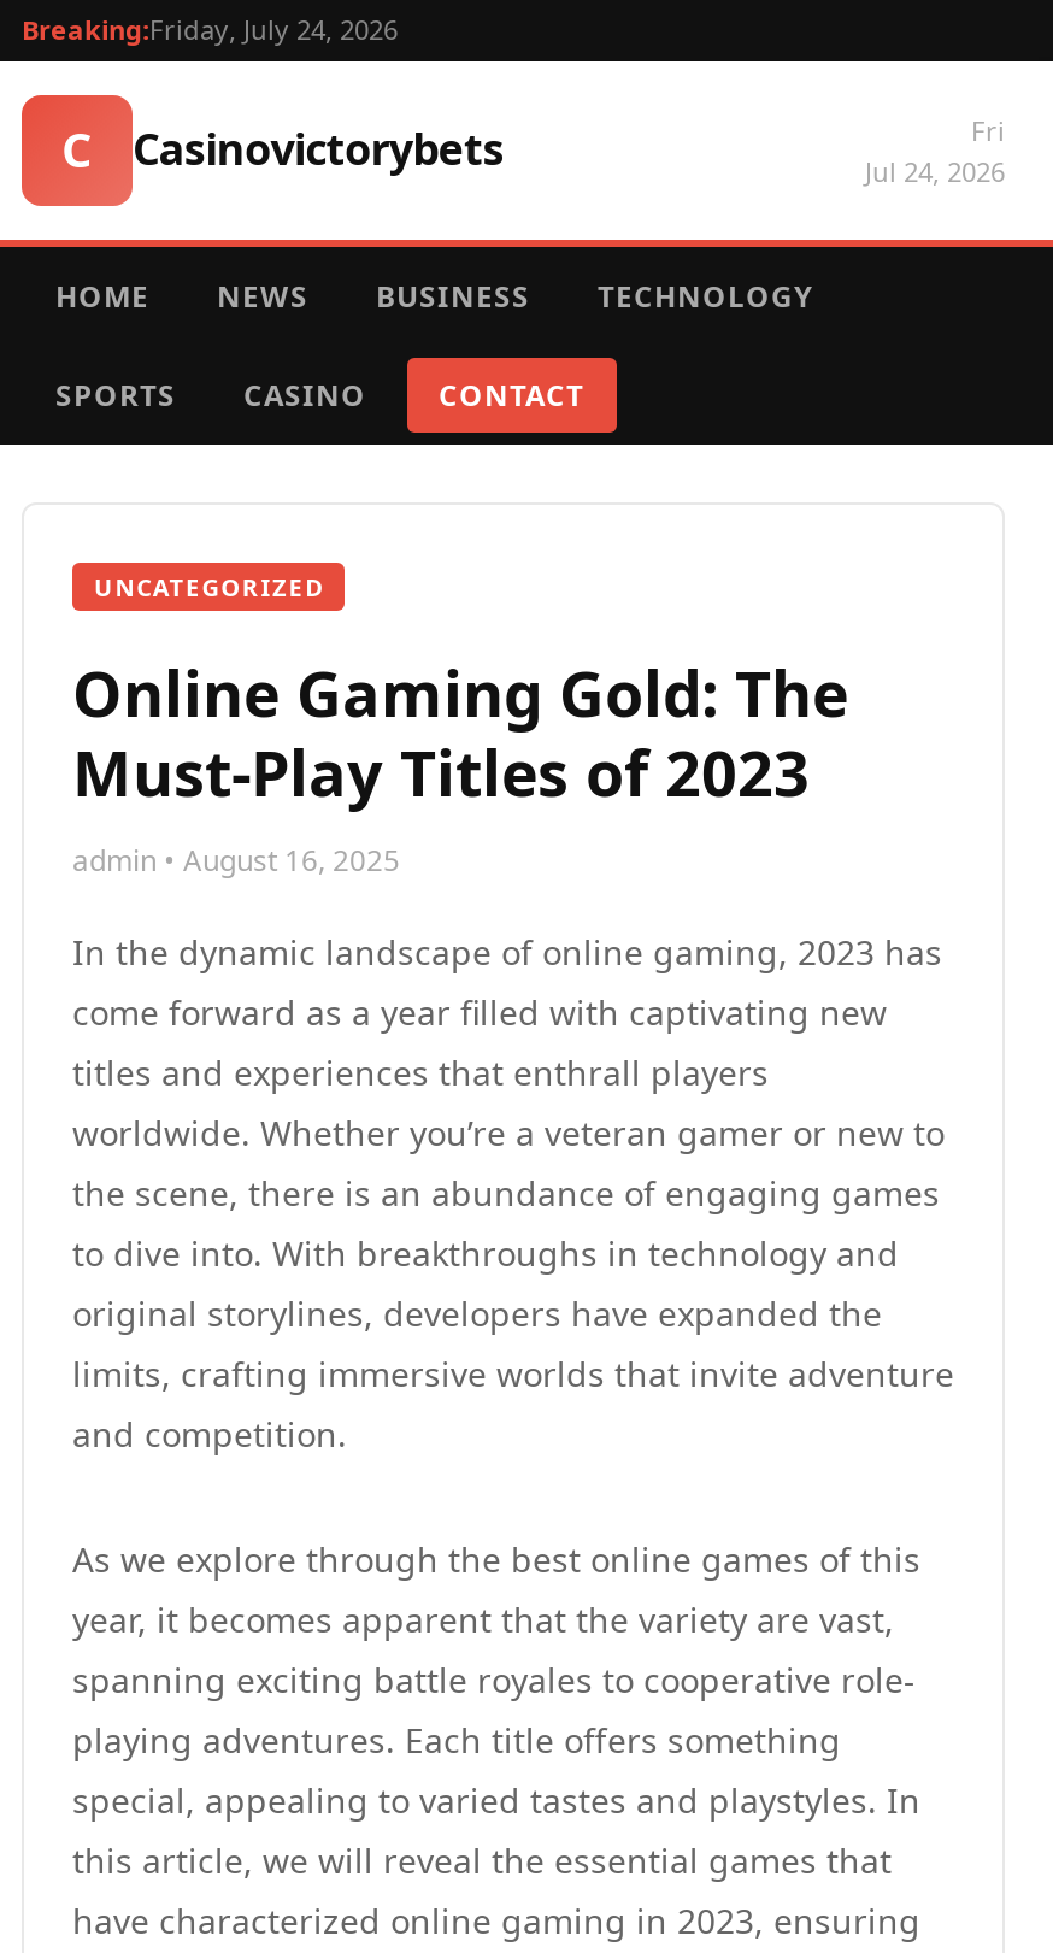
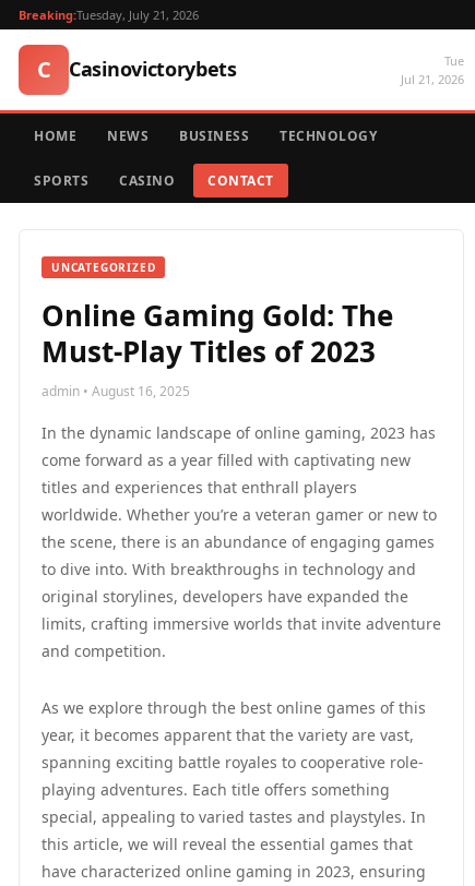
[22,11,398,47] Breaking:Friday, July 24, 2026 -> [19,7,199,23] Breaking:Tuesday, July 21, 2026
[865,112,1005,189] Fri | Jul 24, 2026 -> [401,52,464,87] Tue | Jul 21, 2026

